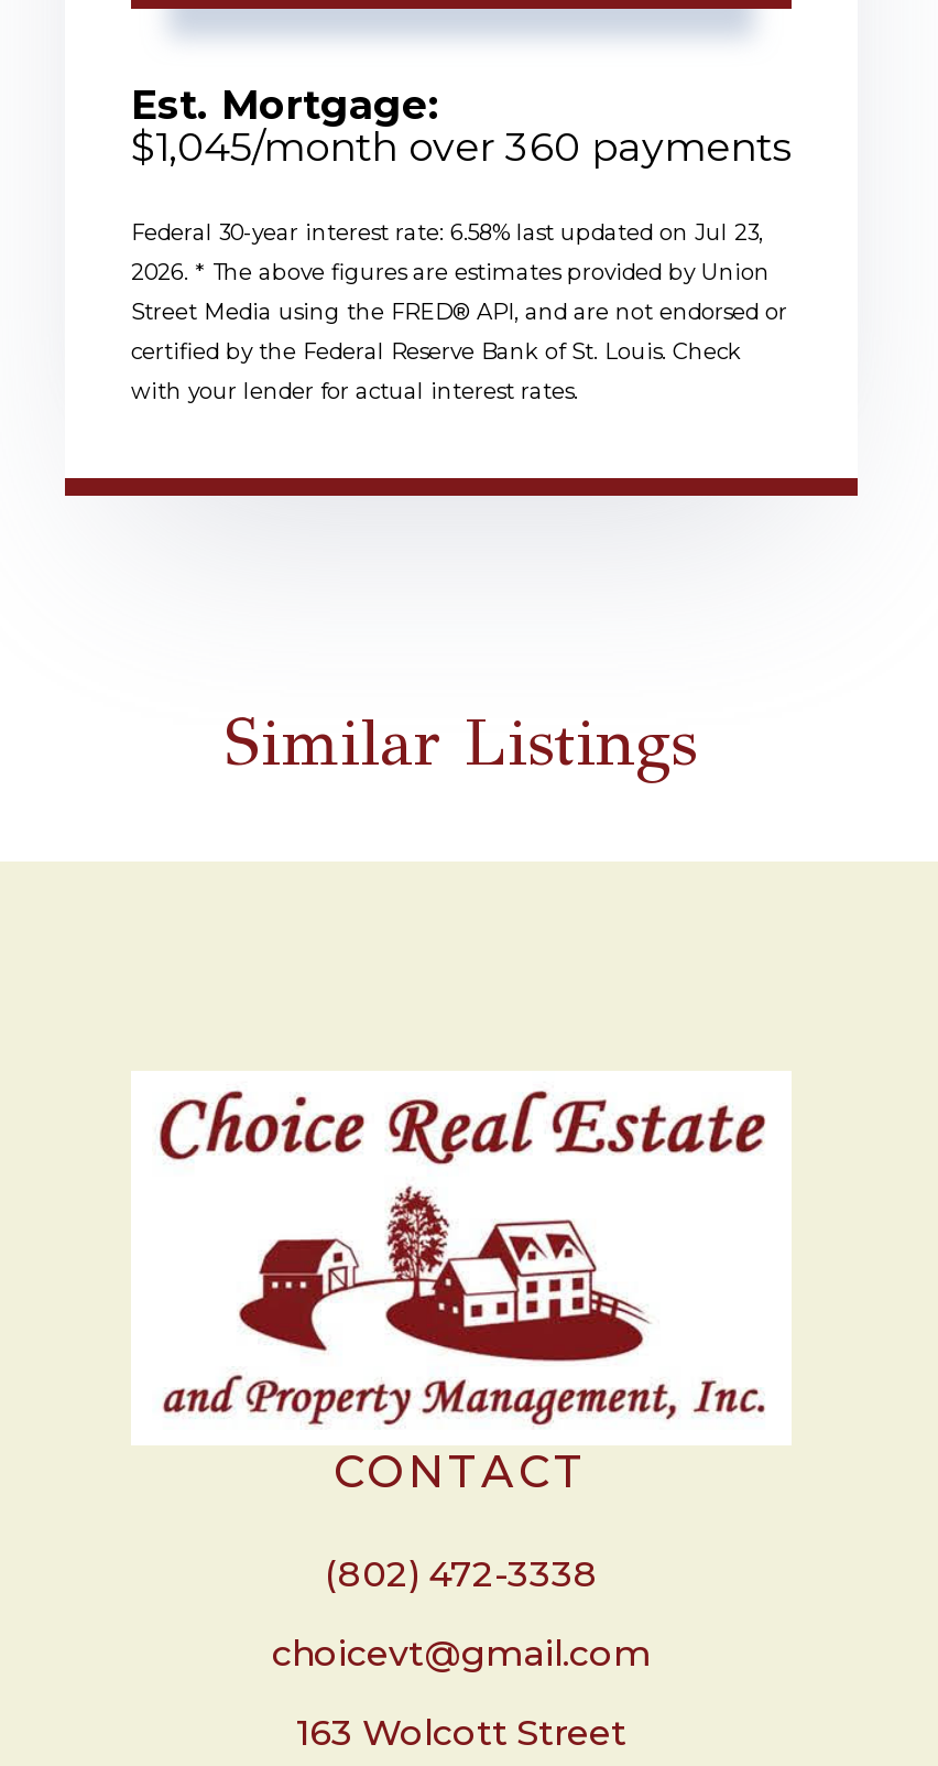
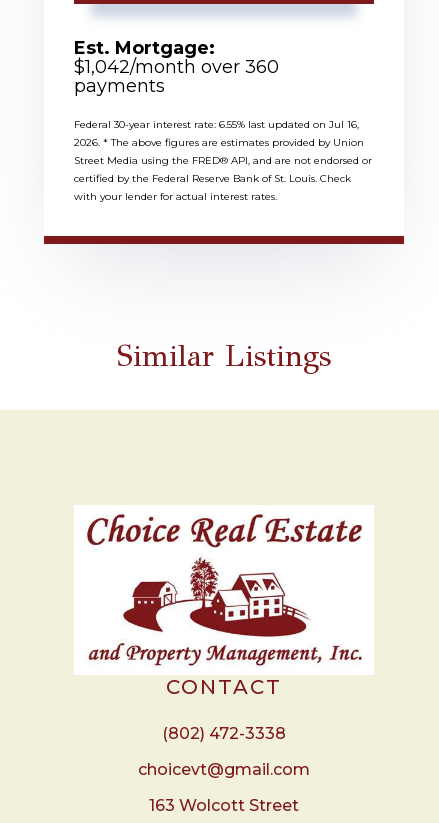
[131,123,792,172] $1,045/month over 360 payments -> [74,56,279,97] $1,042/month over 360 | payments
[131,218,763,247] Federal 30-year interest rate: 6.58% last updated on Jul 23, -> [74,118,359,131] Federal 30-year interest rate: 6.55% last updated on Jul 16,

